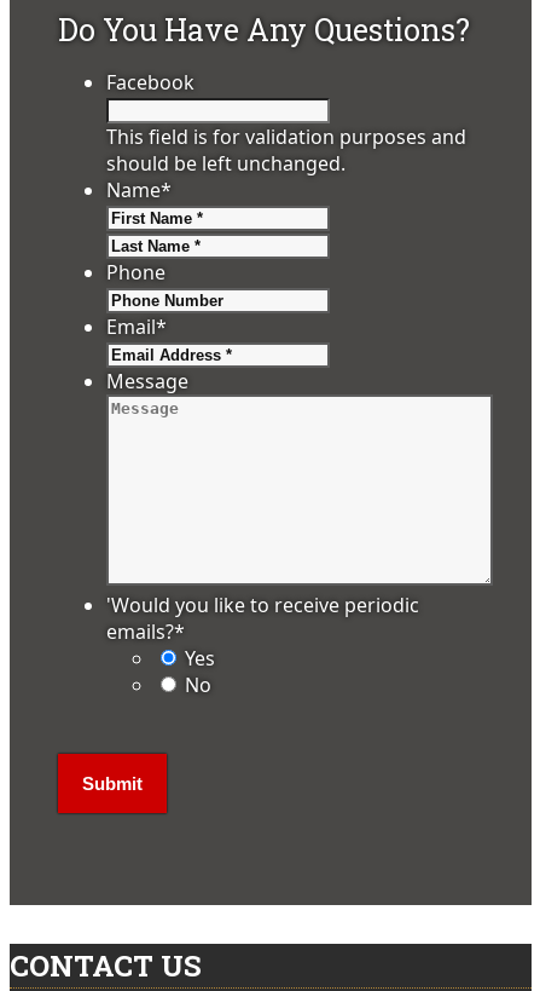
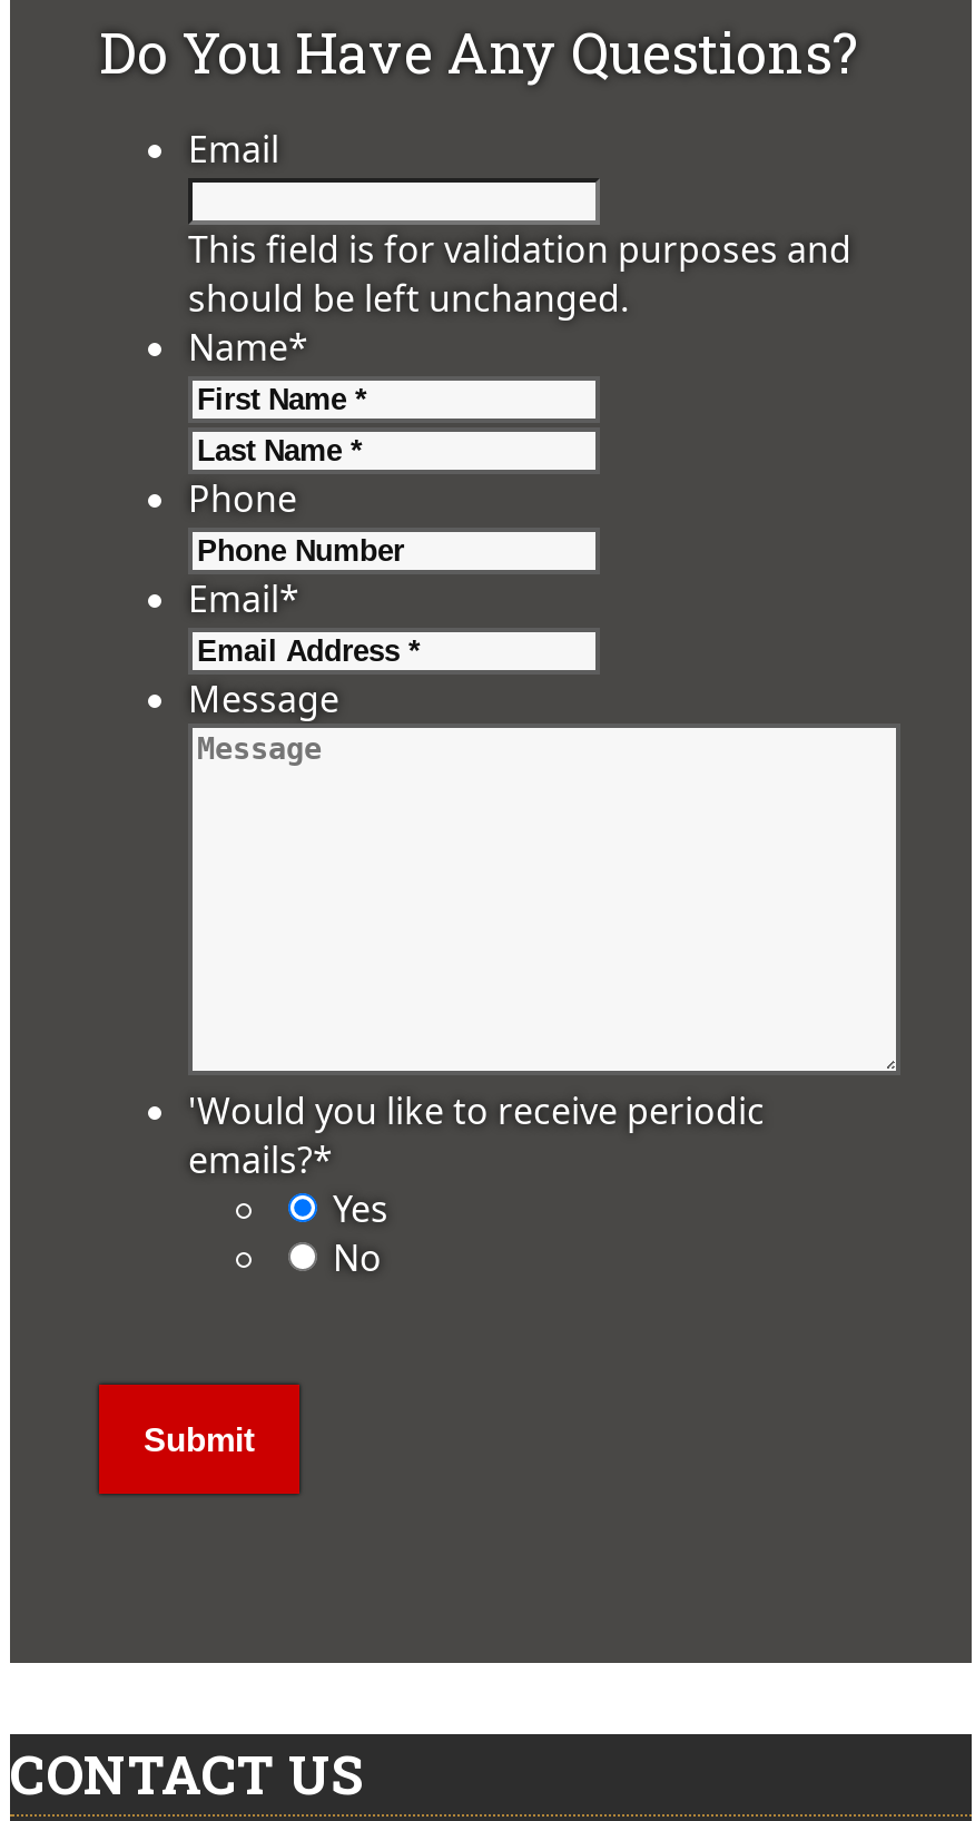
[106,69,194,96] Facebook -> [188,125,279,174] Email

